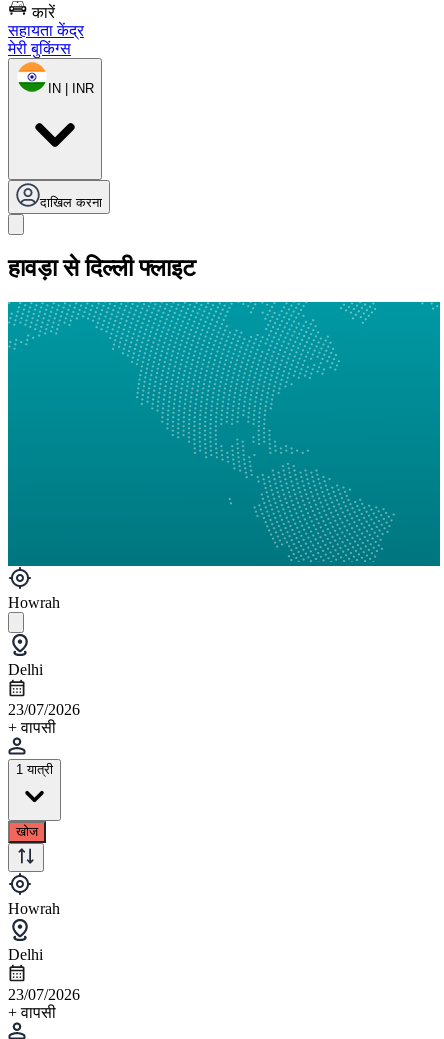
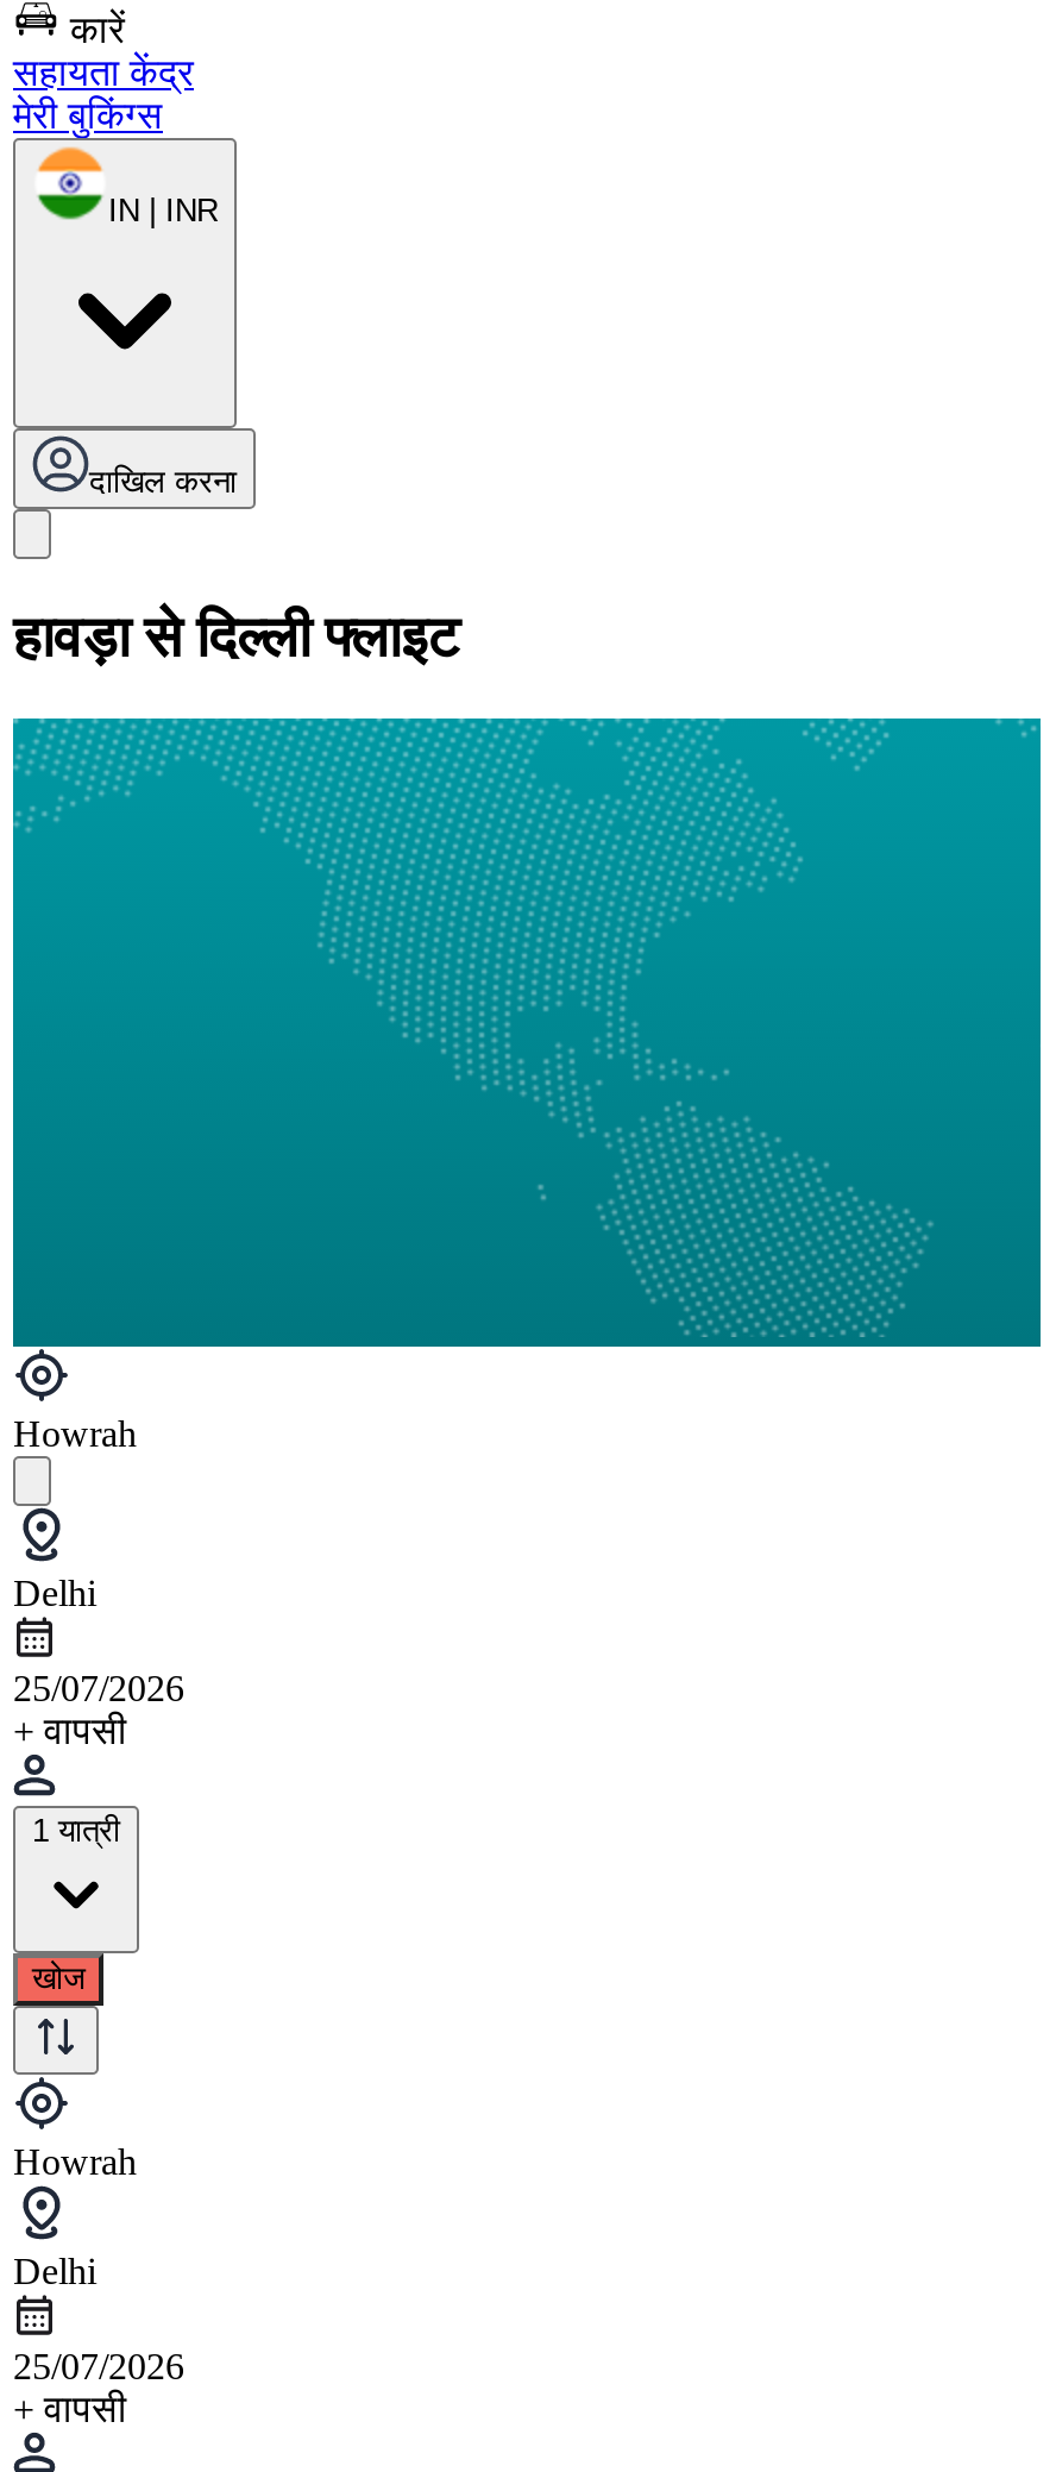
[8,701,80,718] 23/07/2026 -> [13,1667,184,1708] 25/07/2026
[8,986,80,1003] 23/07/2026 -> [13,2345,184,2386] 25/07/2026

